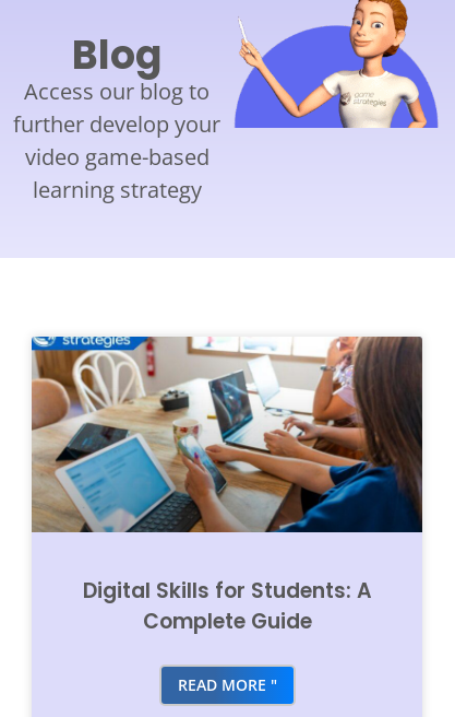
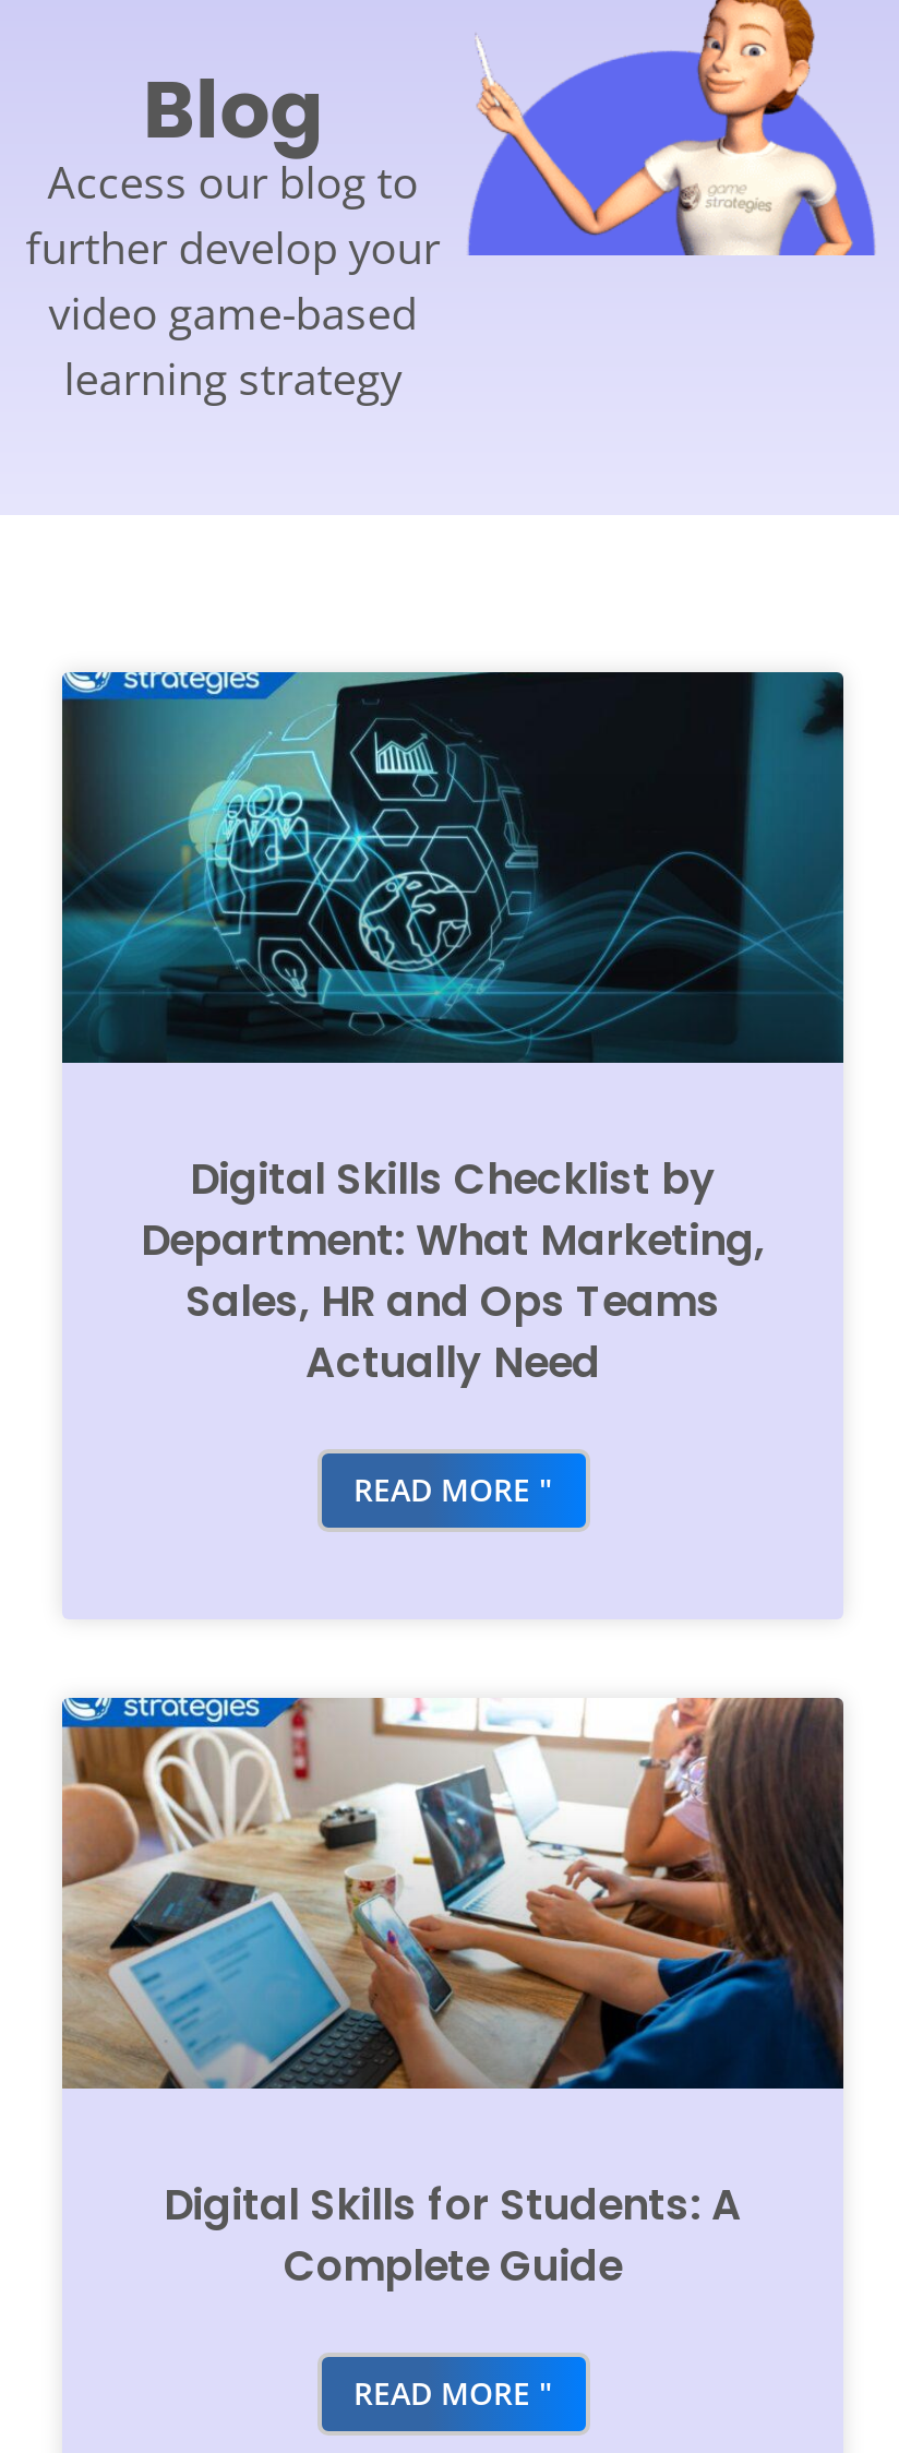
none -> [60,670,843,1510] [image] | Digital Skills Checklist by | Department: What Marketing, | Sales, HR and Ops Teams | Actually Need | READ MORE "

